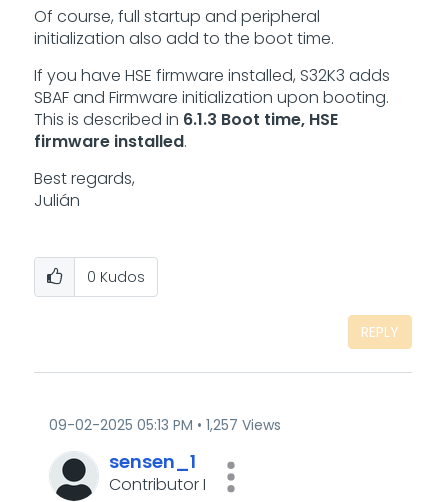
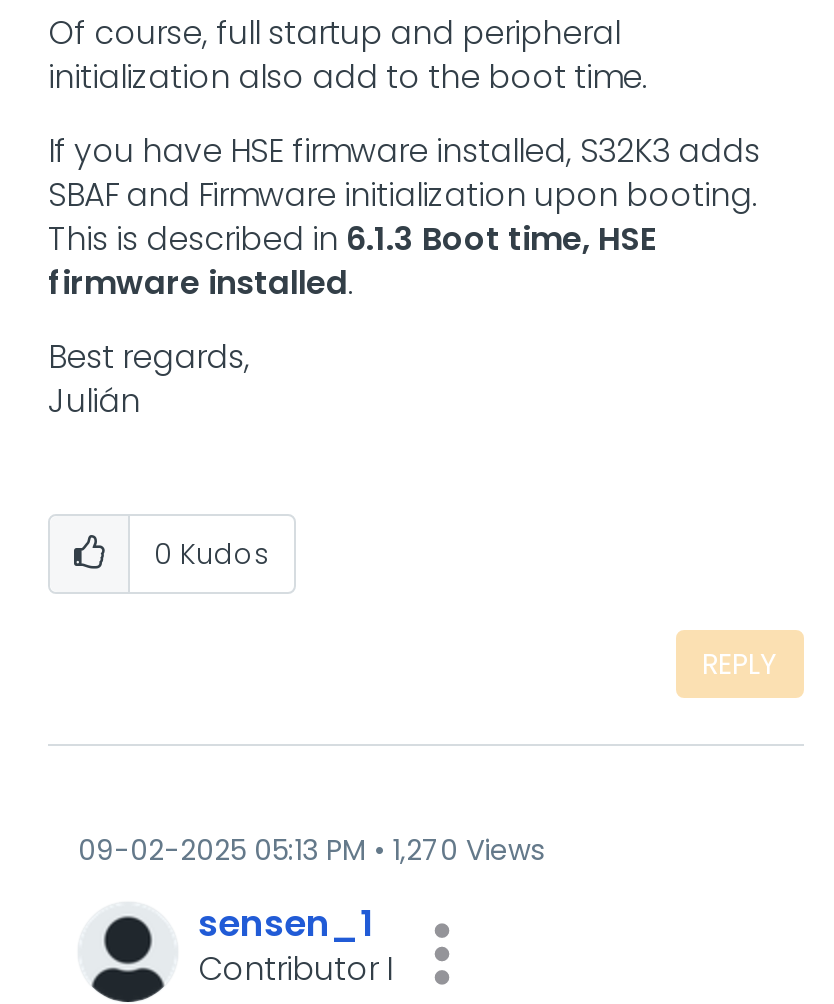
[49,415,281,435] 09-02-2025 05:13 PM 1,257 Views -> [78,830,544,870] 09-02-2025 05:13 PM 1,270 Views

